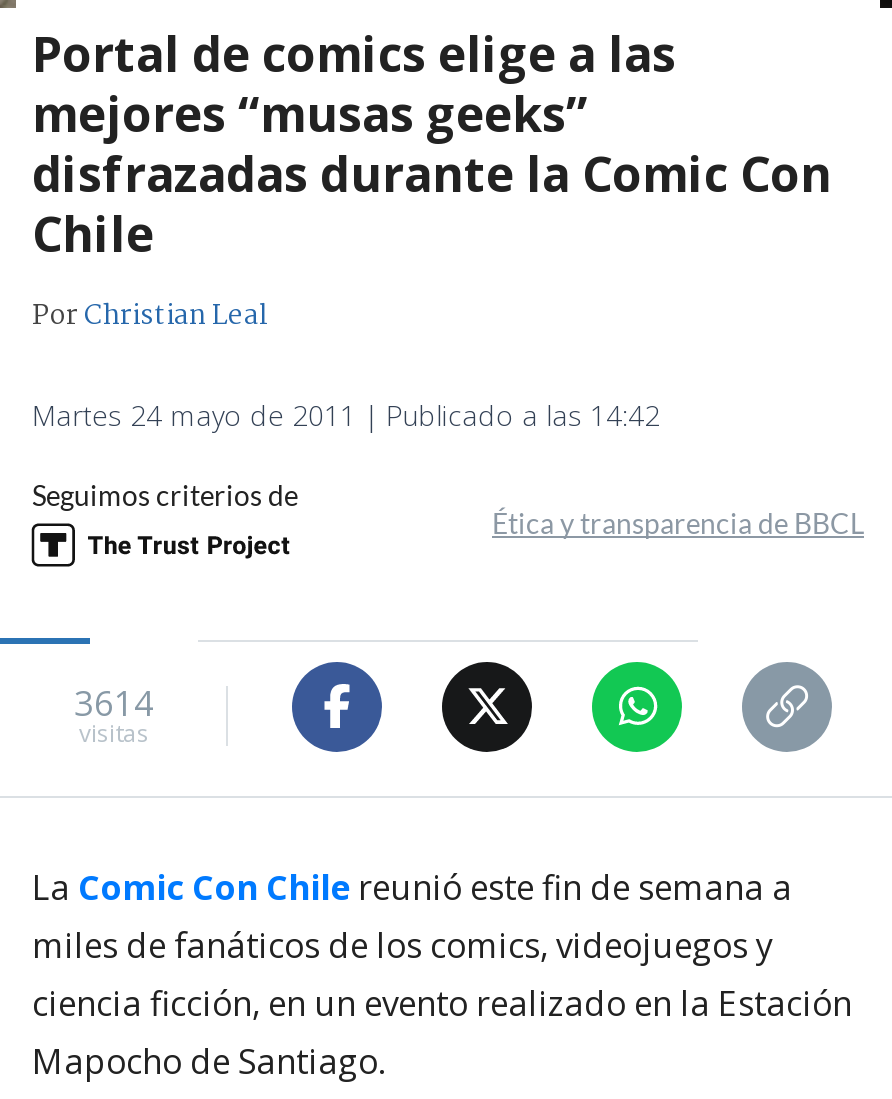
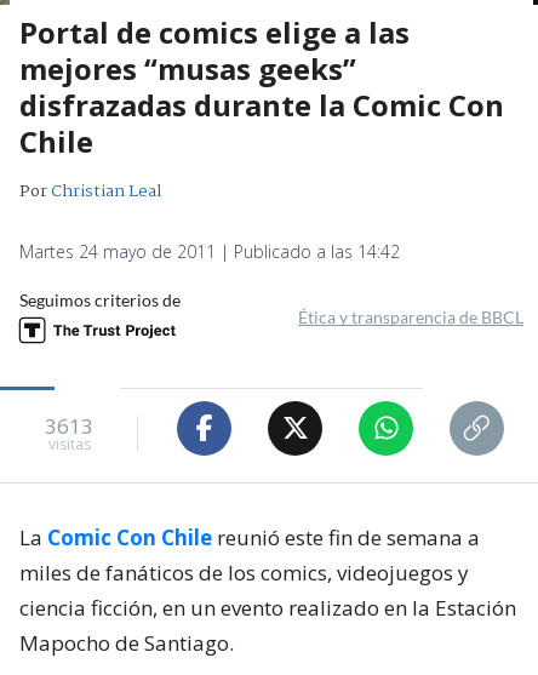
[74,681,154,727] 3614 -> [45,412,93,440] 3613

